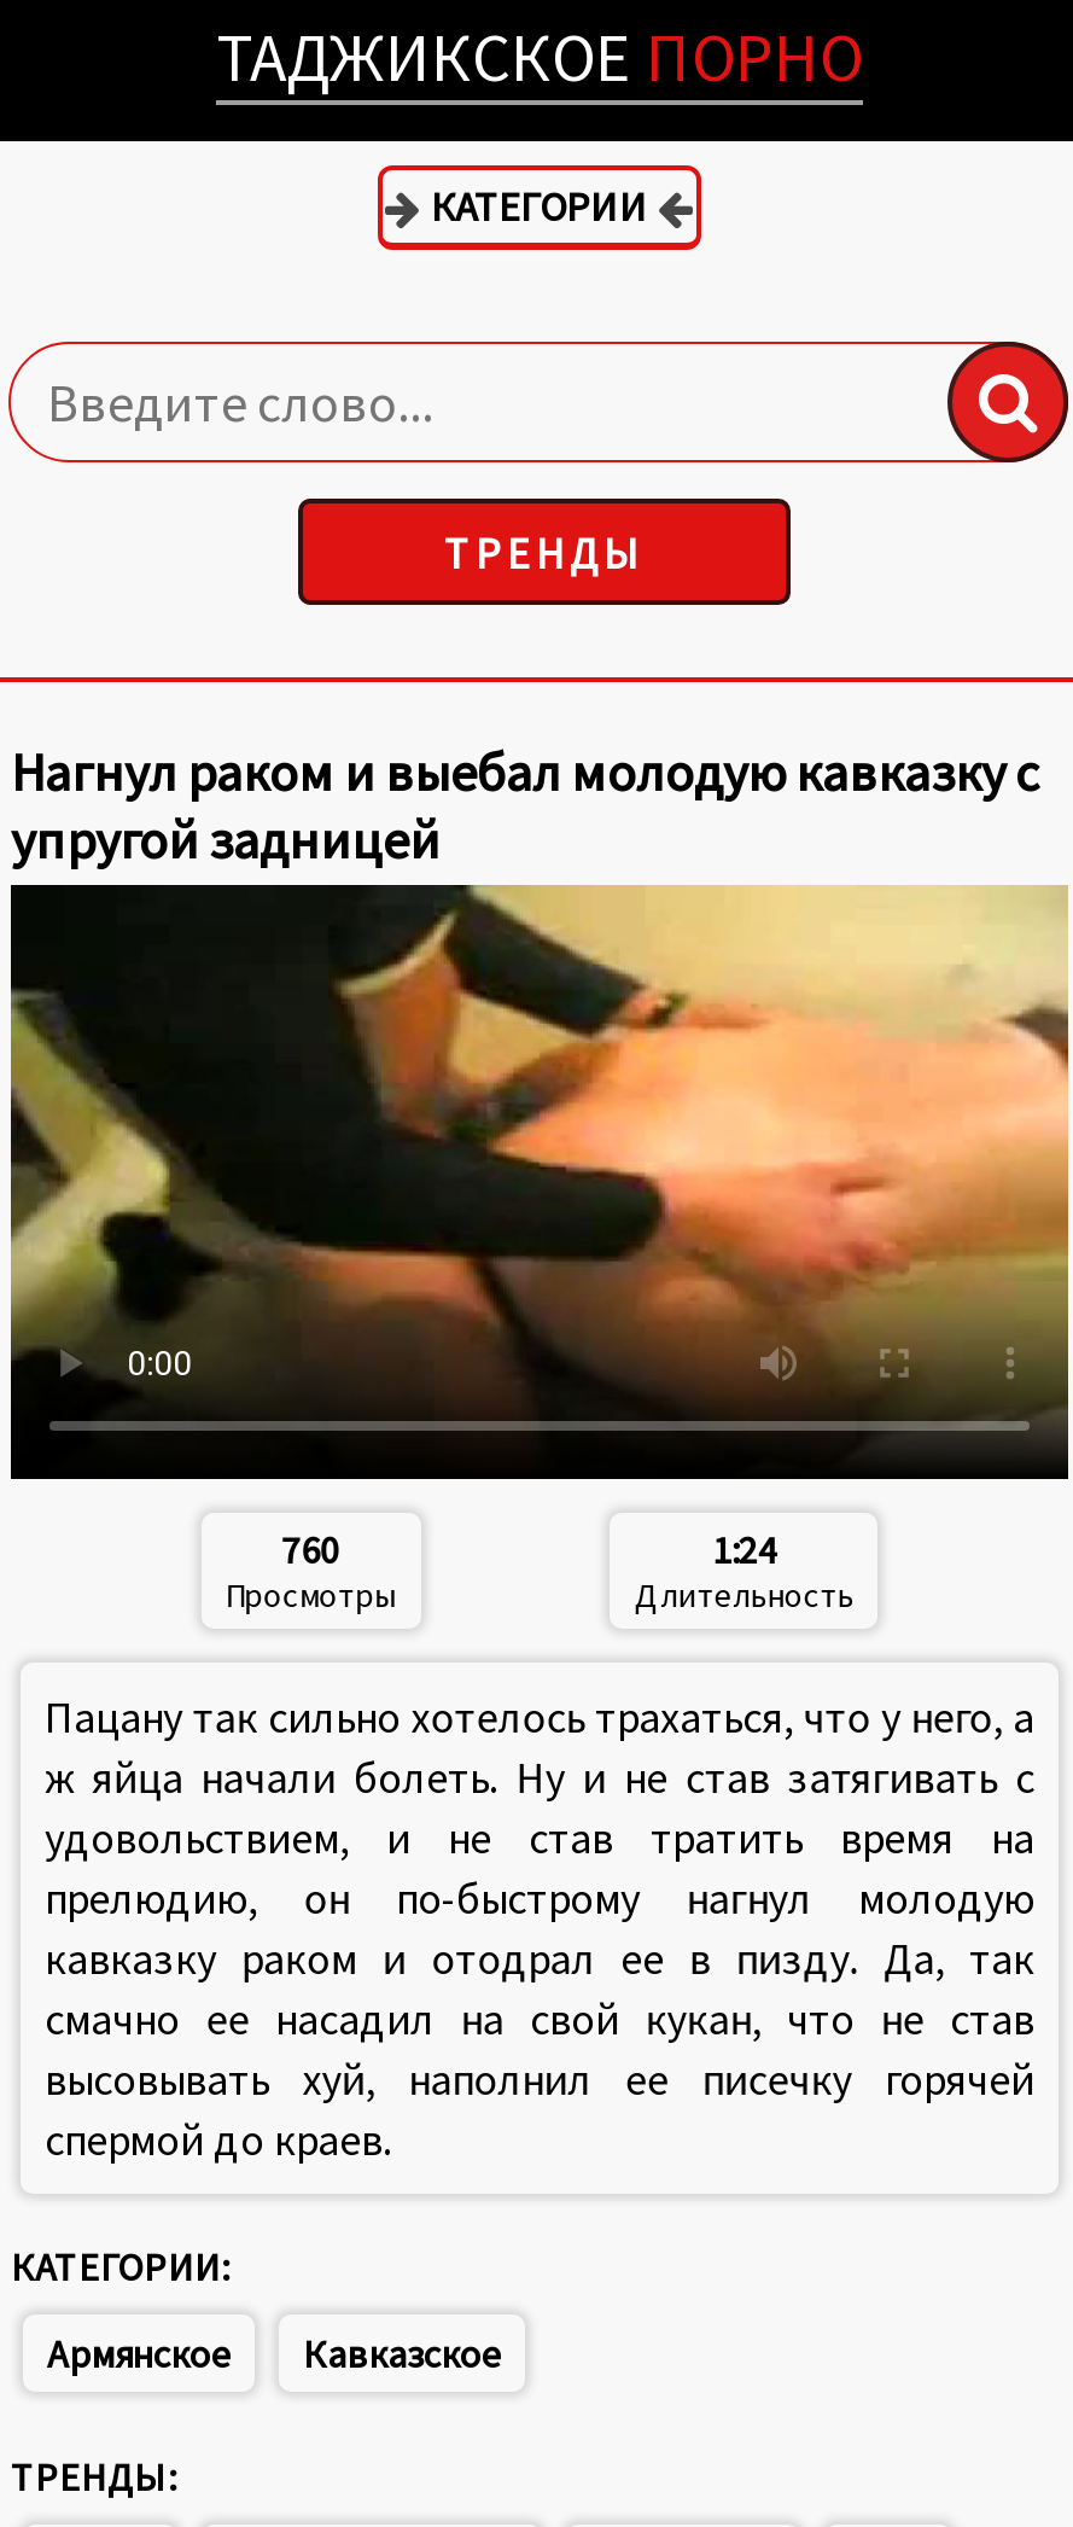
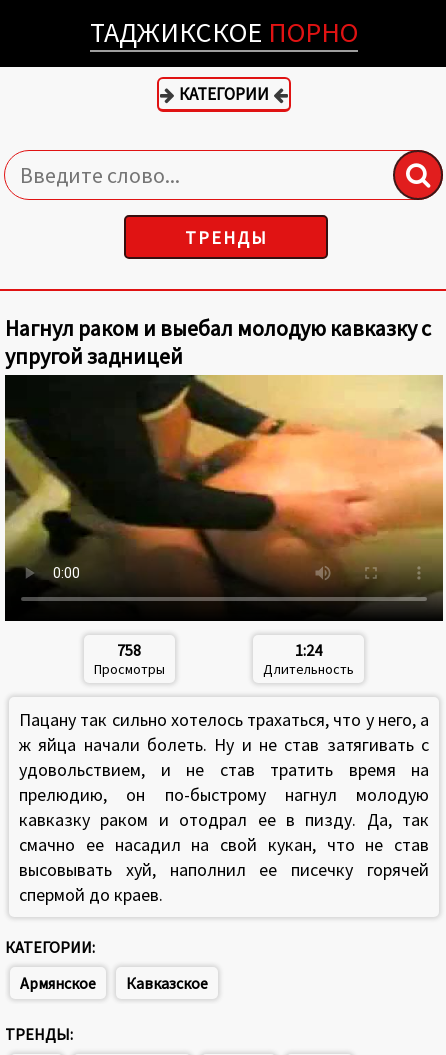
[282,1526,340,1574] 760 -> [117,640,141,660] 758

